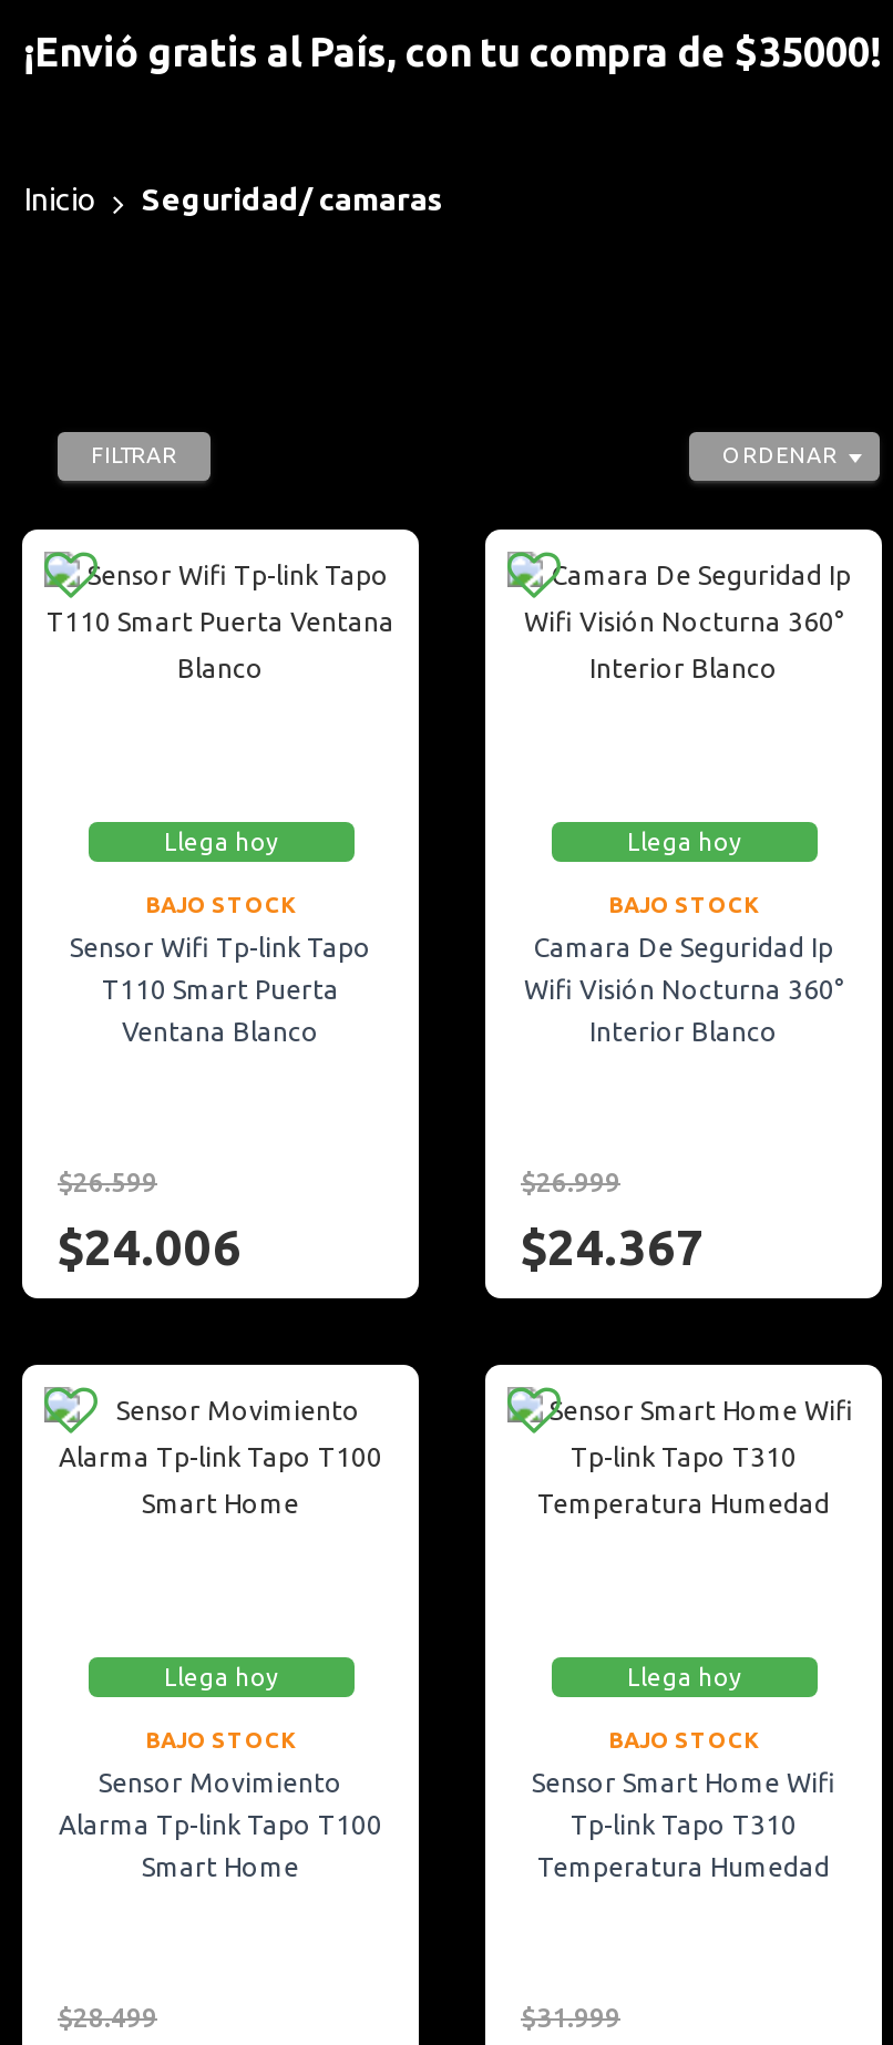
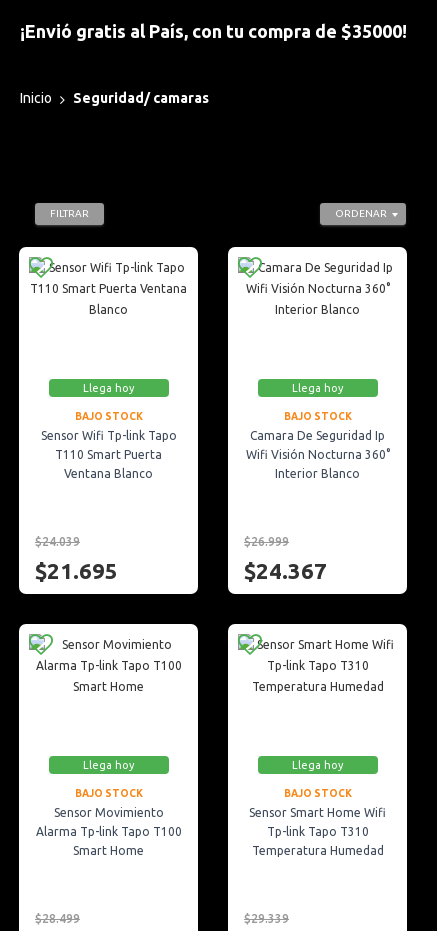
[58,1168,157,1196] $26.599 -> [35,535,80,548] $24.039
[58,1219,242,1274] $24.006 -> [35,558,118,583] $21.695
[521,2003,620,2032] $31.999 -> [244,912,289,925] $29.339

